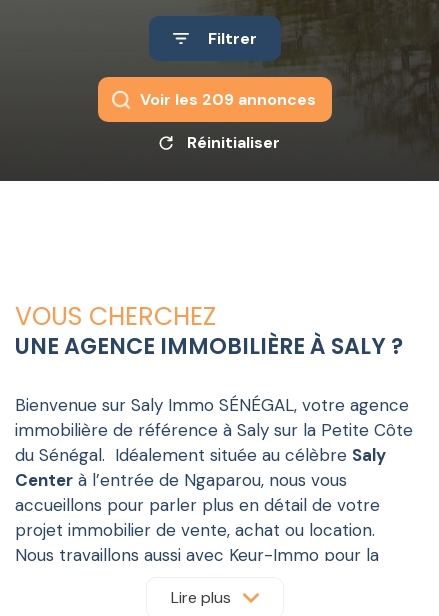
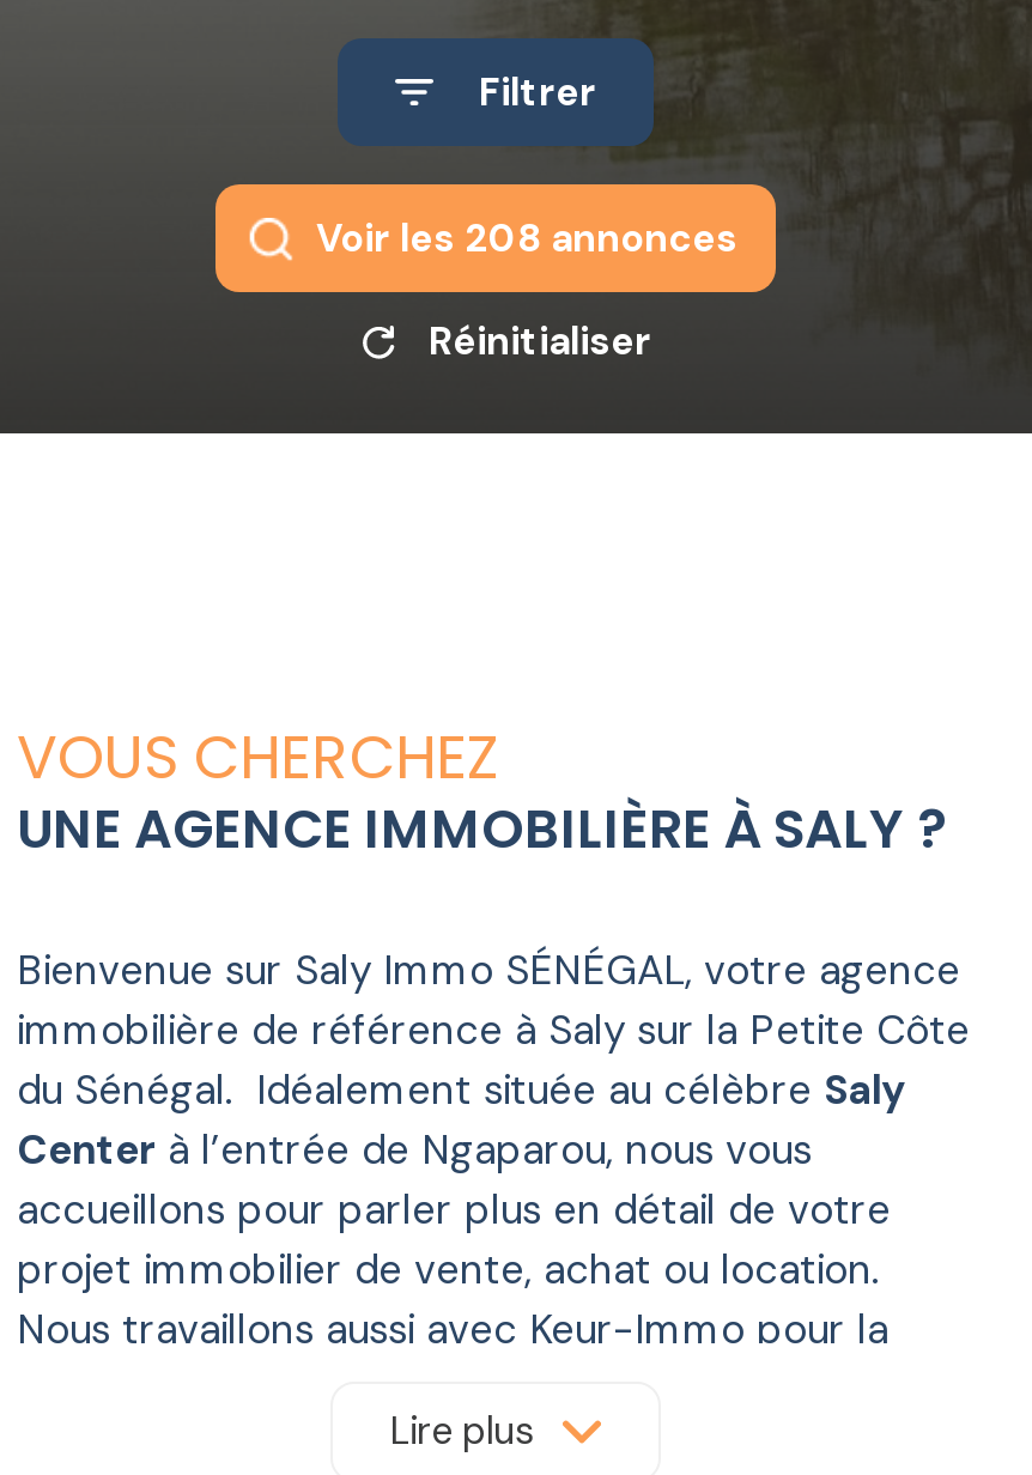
[140,88,316,109] Voir les 209 annonces -> [316,212,737,262] Voir les 208 annonces

